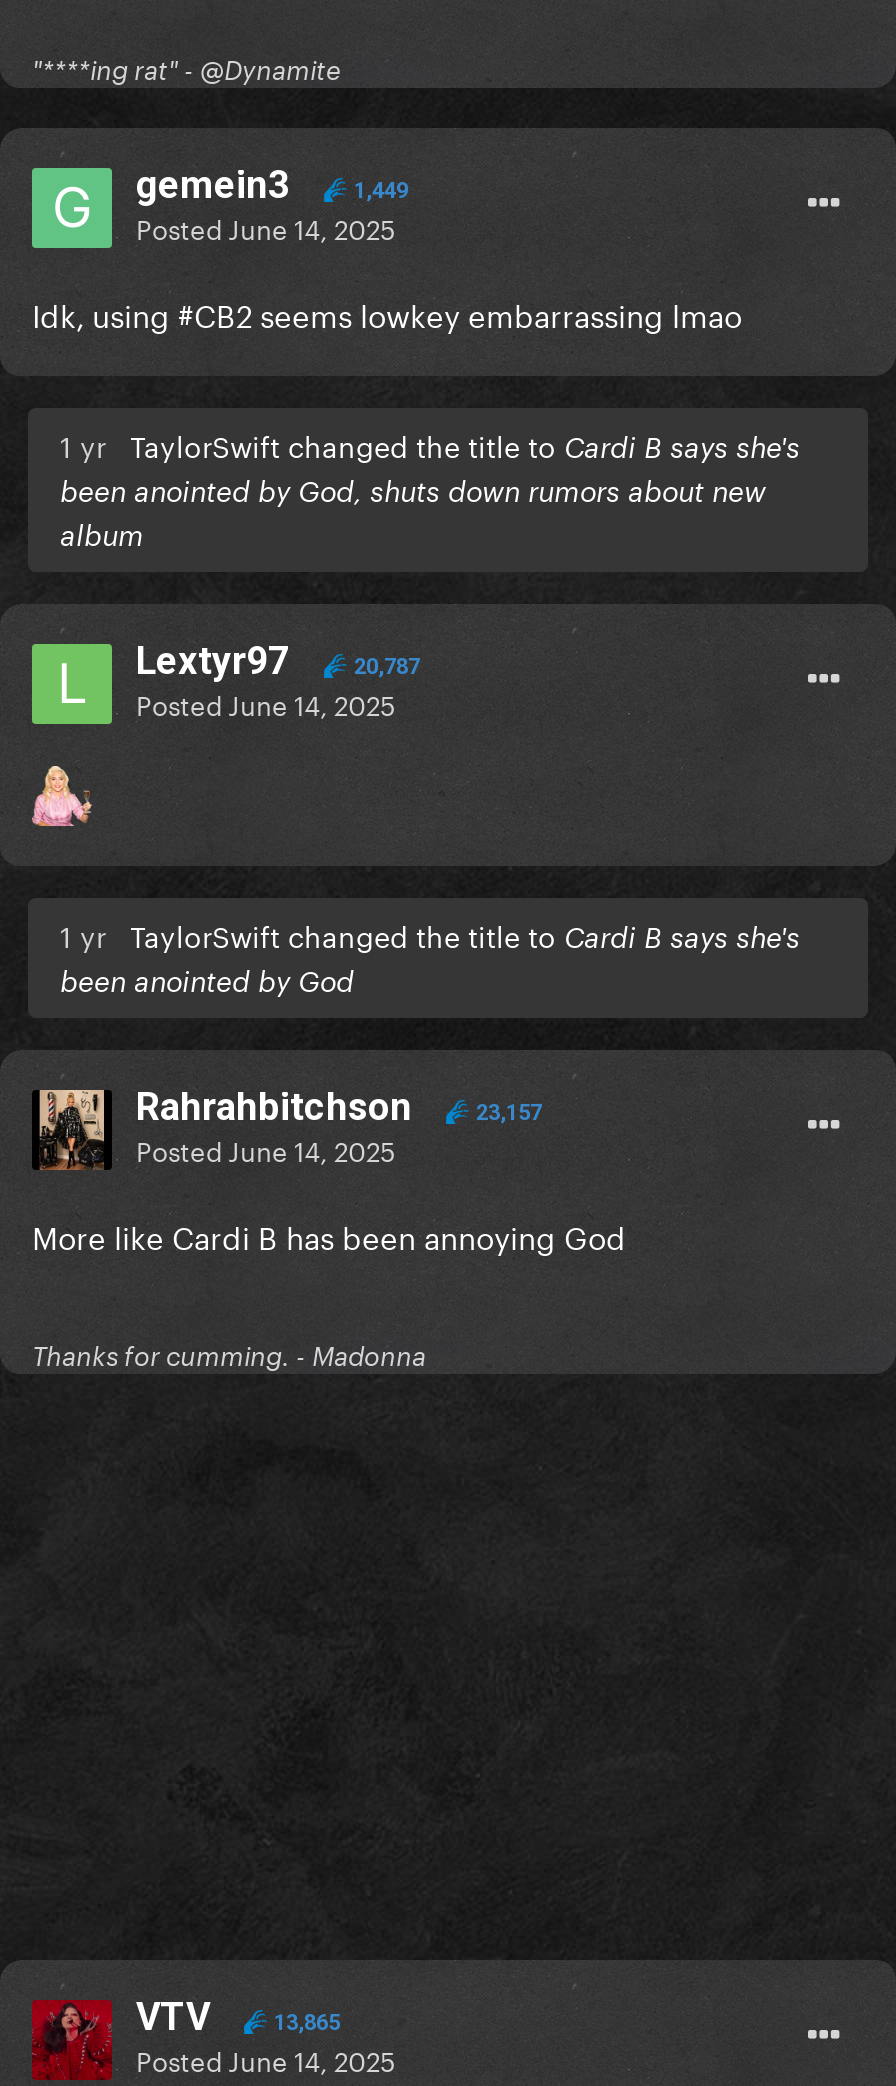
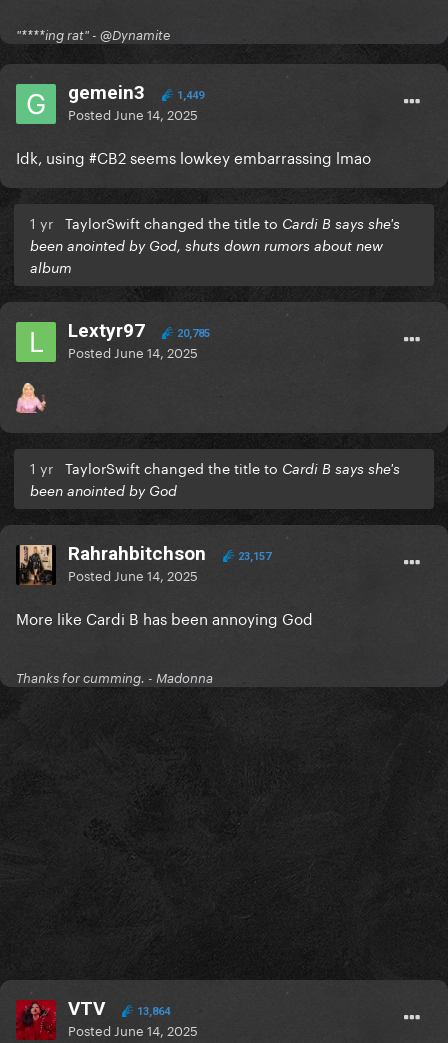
[348,655,420,681] 20,787 -> [174,327,210,340] 20,785
[268,2011,340,2037] 13,865 -> [134,1005,170,1018] 13,864

